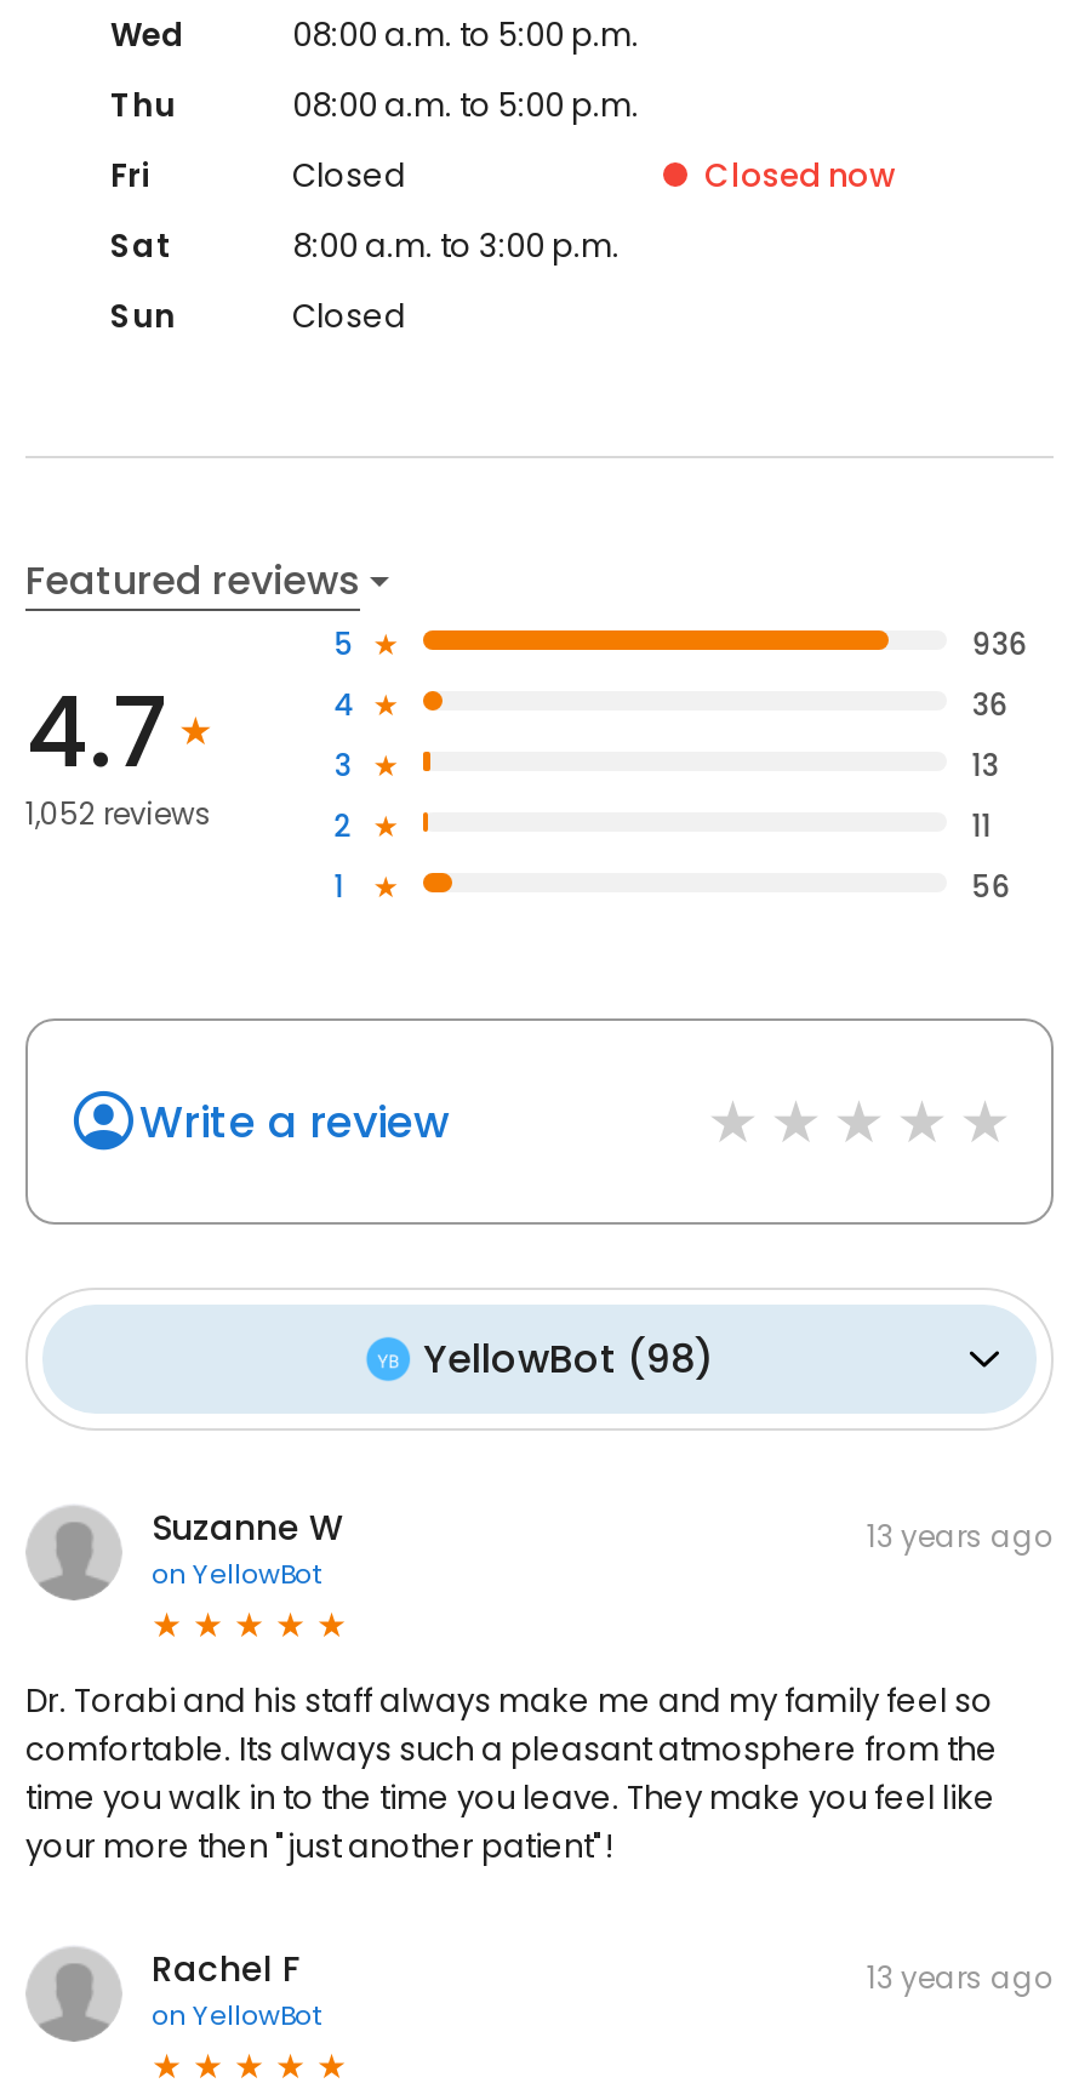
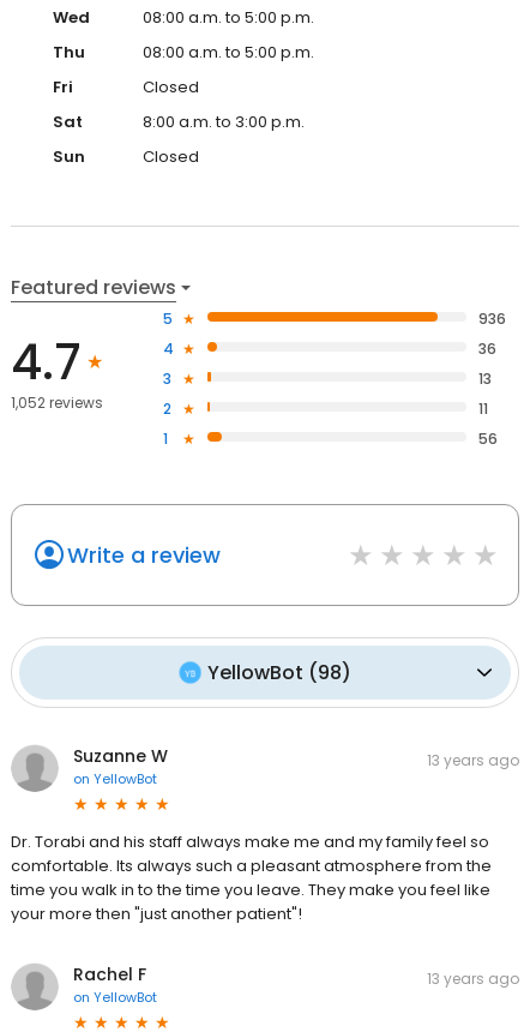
[704,153,896,199] Closed now -> none

